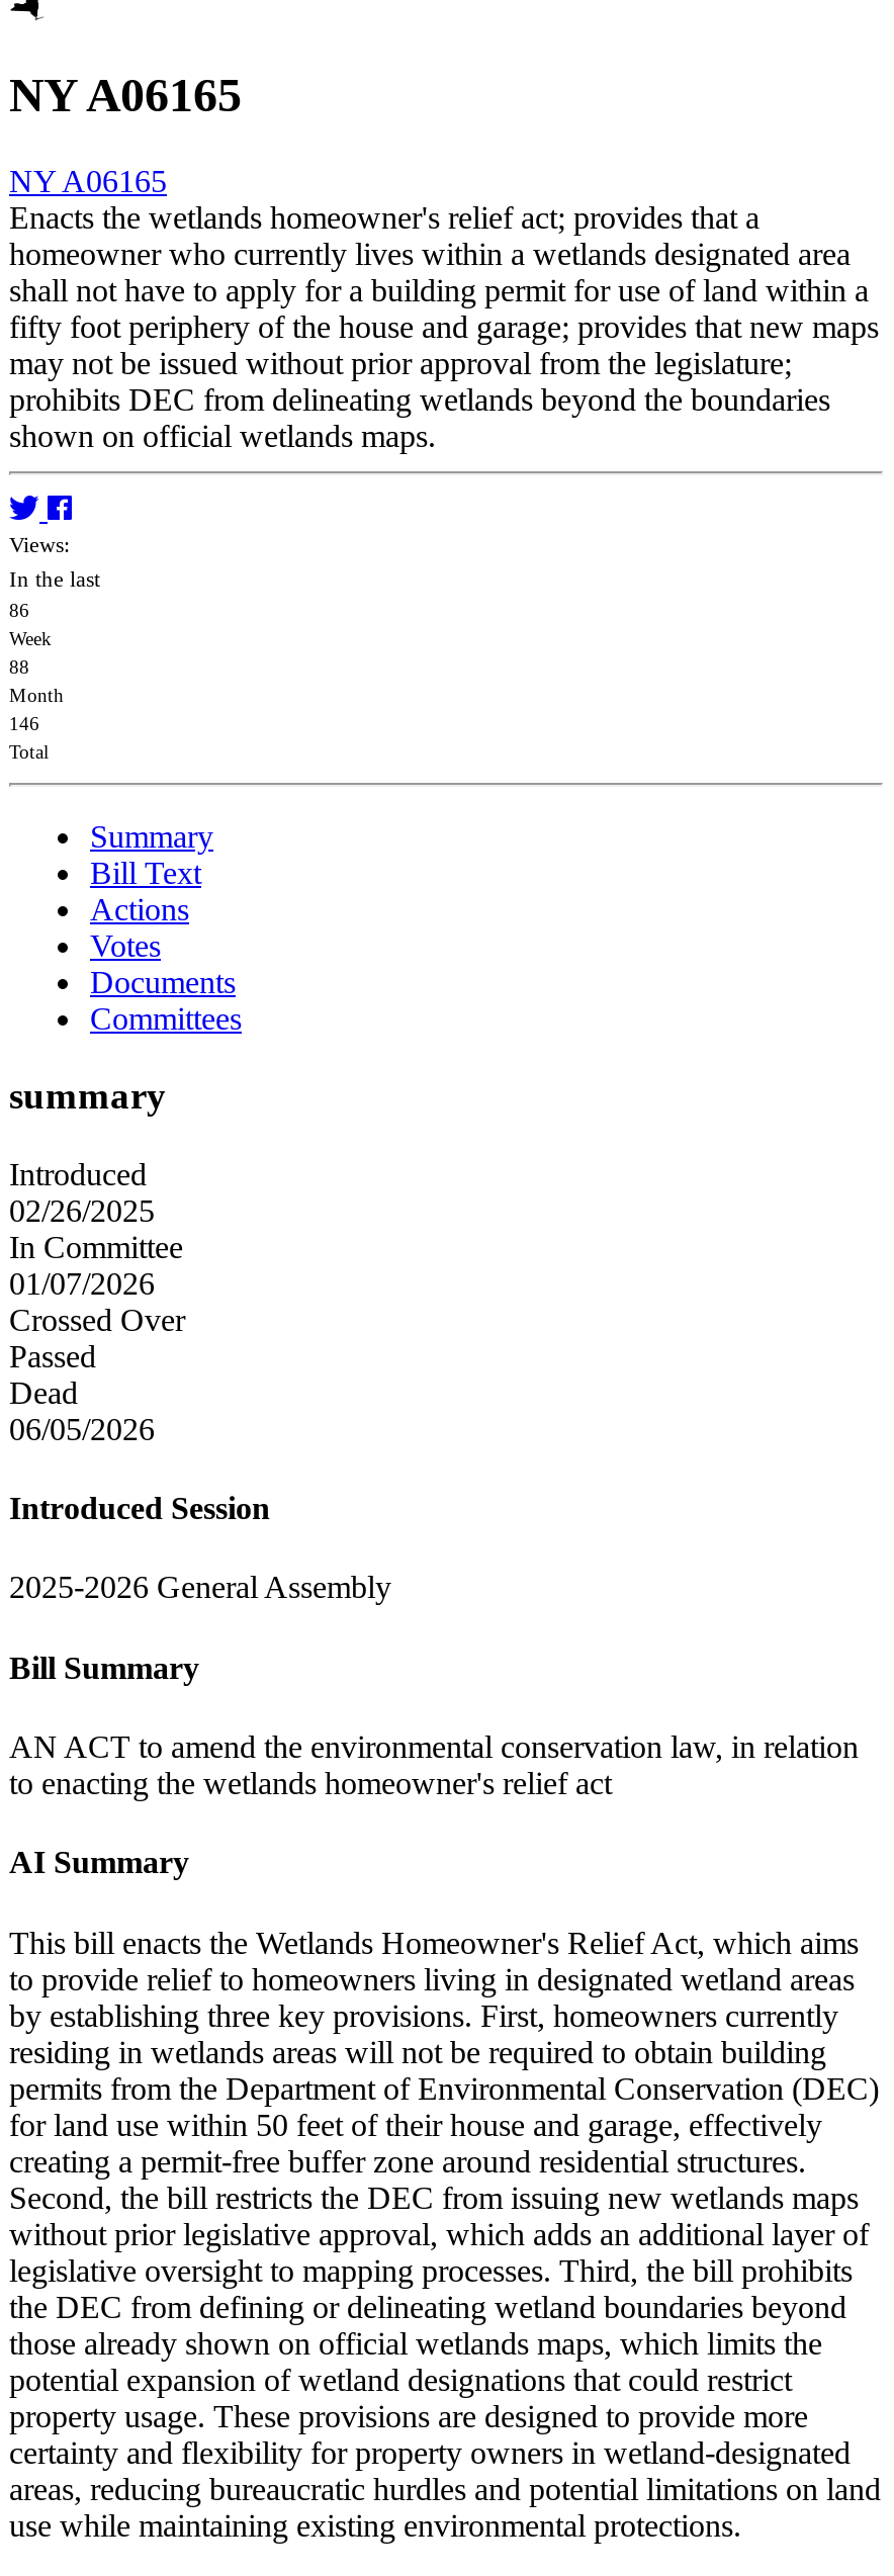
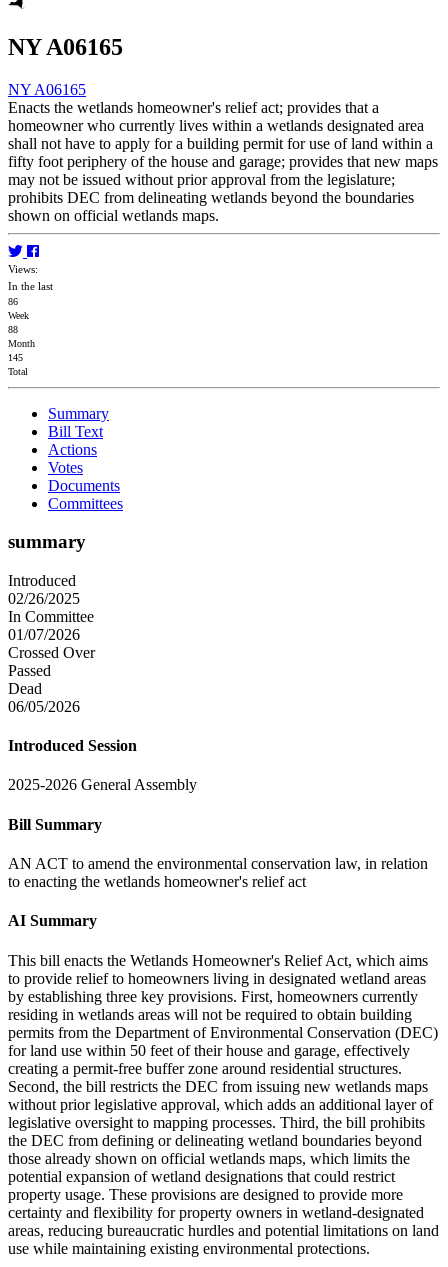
[9,711,39,733] 146 -> [8,351,23,362] 145

